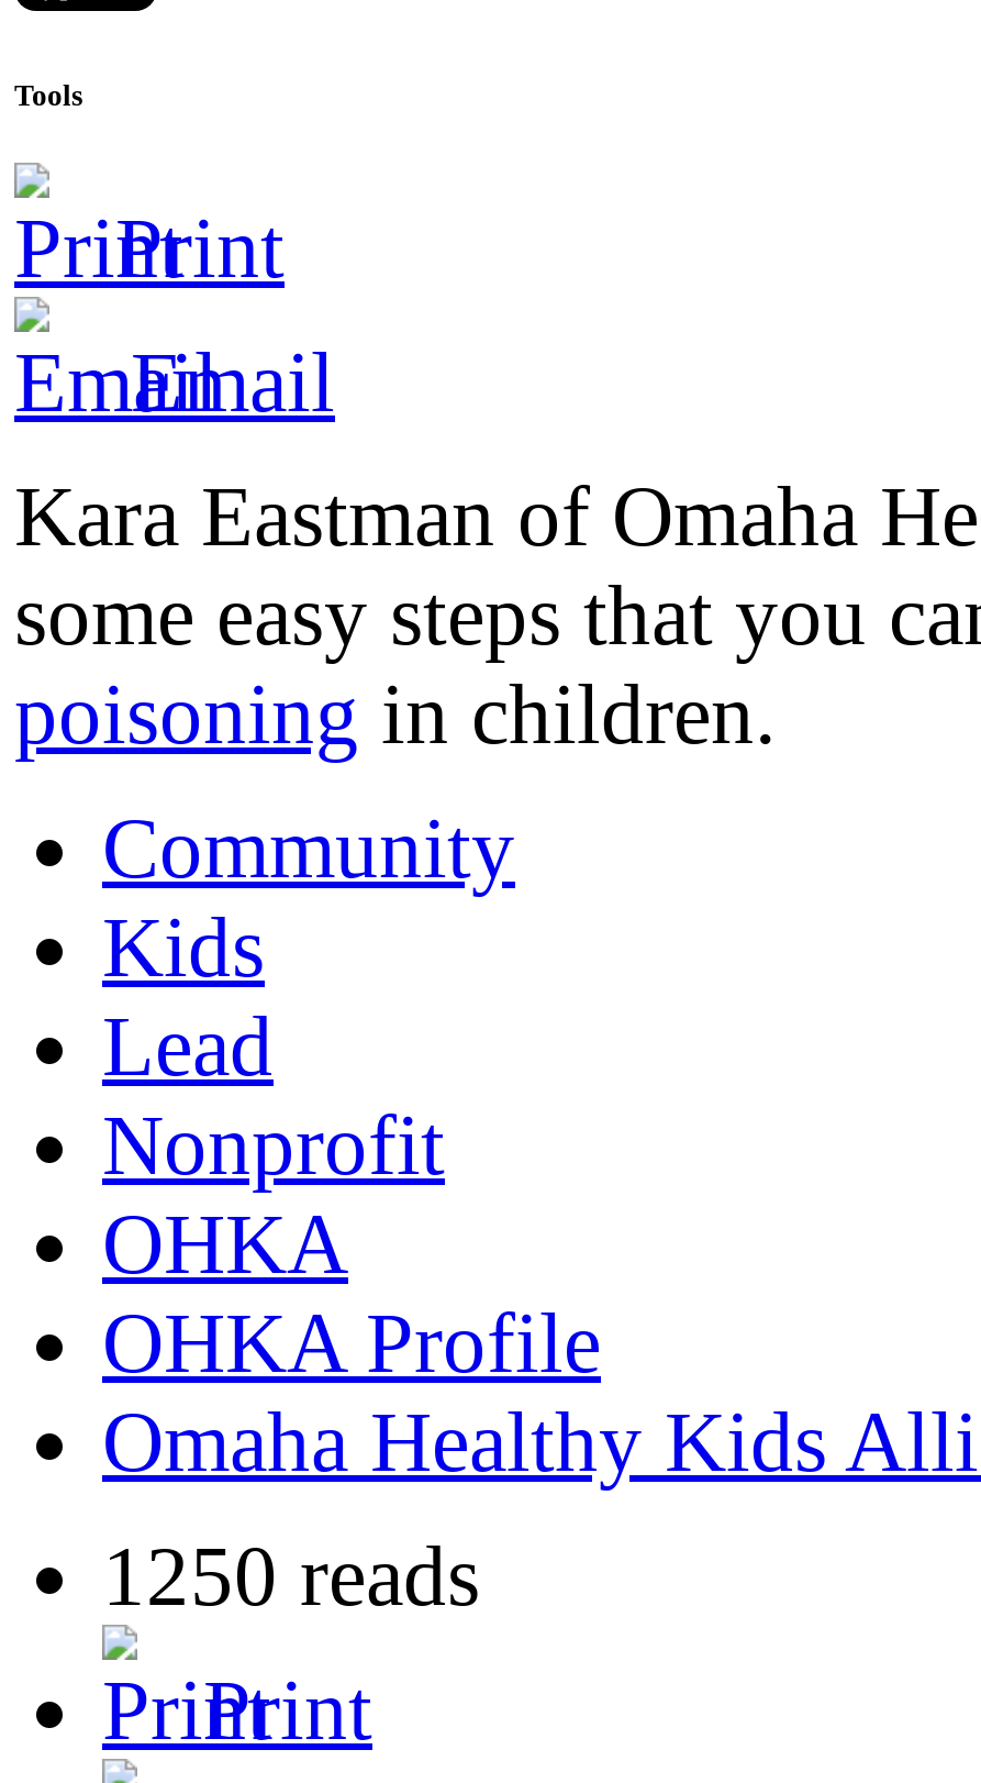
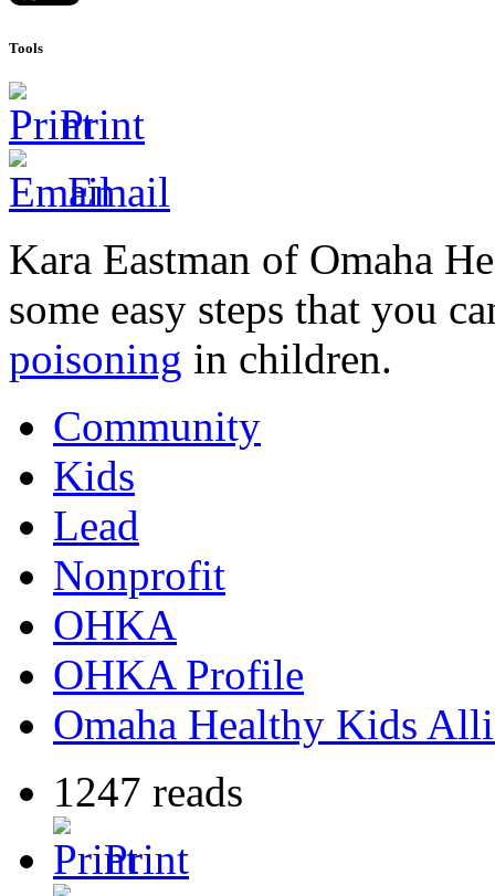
[102,1528,480,1623] 1250 reads -> [53,768,243,816] 1247 reads

